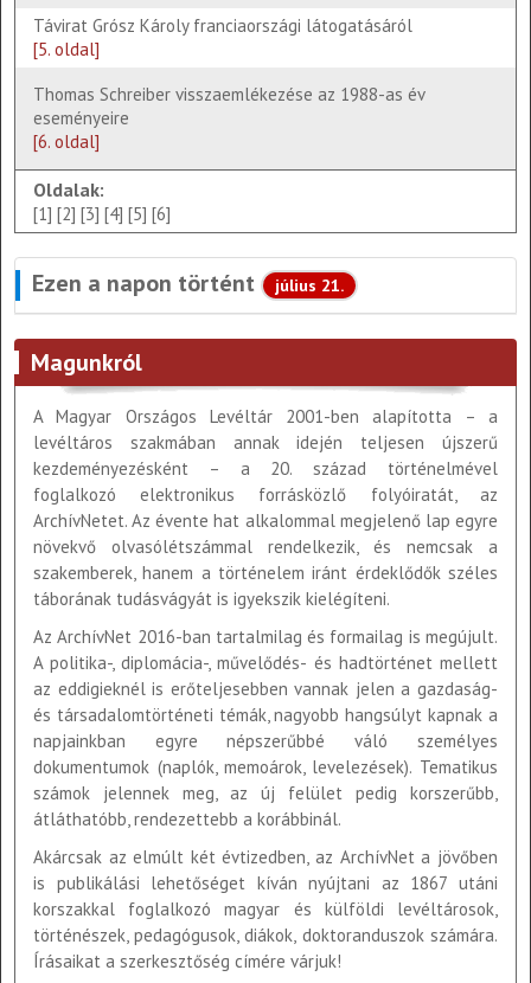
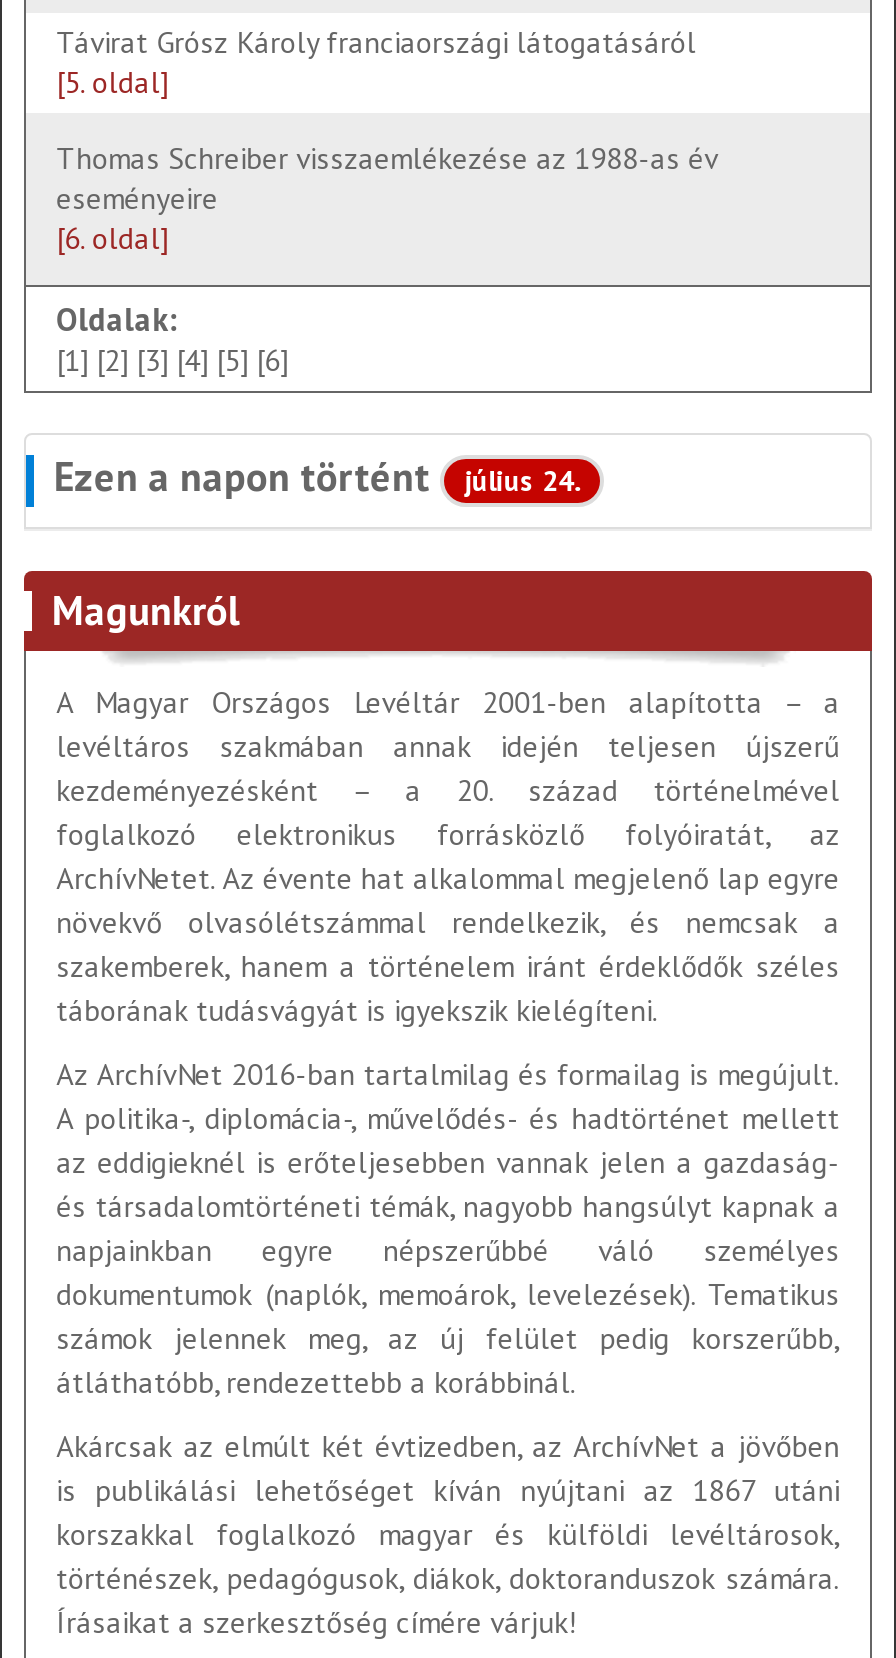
[32,268,344,298] Ezen a napon történt július 21. -> [54,451,580,503] Ezen a napon történt július 24.

